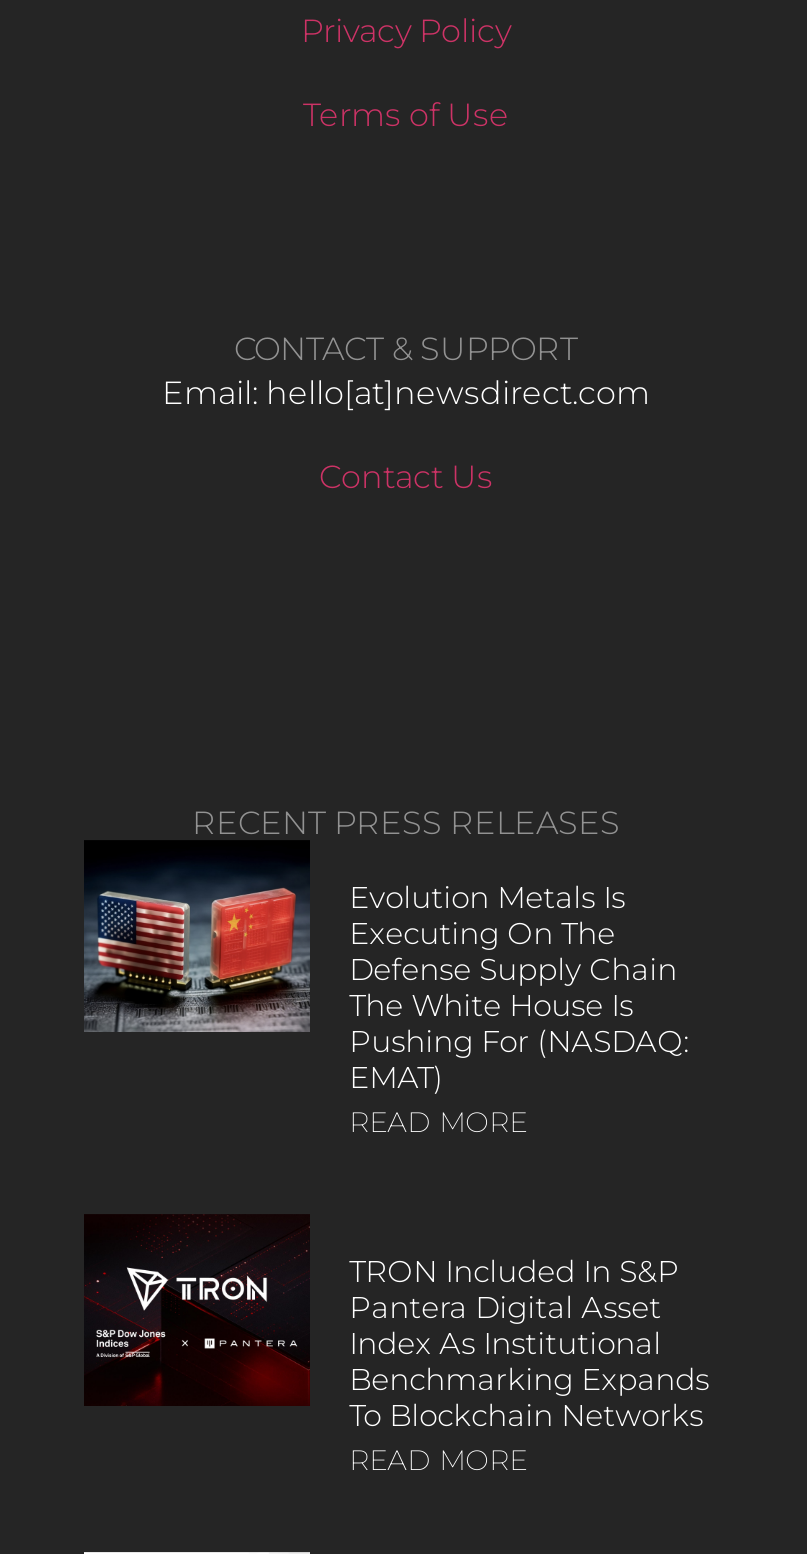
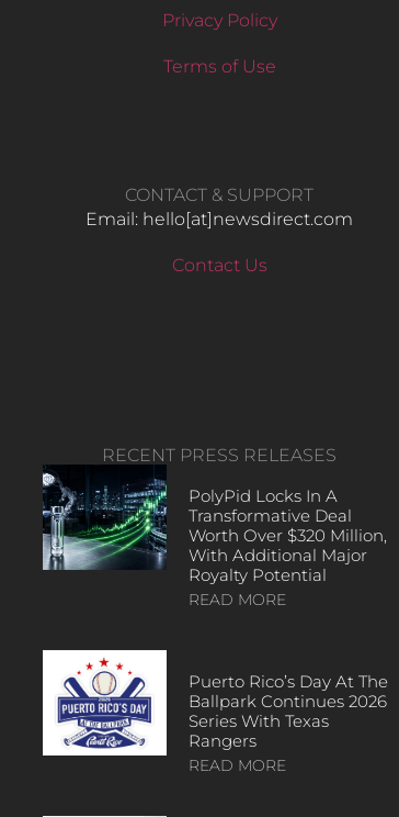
[82,842,689,1097] [image] | Evolution Metals Is | Executing On The | Defense Supply Chain | The White House Is | Pushing For (NASDAQ: | EMAT) -> [42,472,387,586] [image] | PolyPid Locks In A | Transformative Deal | Worth Over $320 Million, | With Additional Major | Royalty Potential
[82,1214,709,1435] [image] | TRON Included In S&P | Pantera Digital Asset | Index As Institutional | Benchmarking Expands | To Blockchain Networks -> [42,649,388,757] [image] | Puerto Rico’s Day At The | Ballpark Continues 2026 | Series With Texas | Rangers

